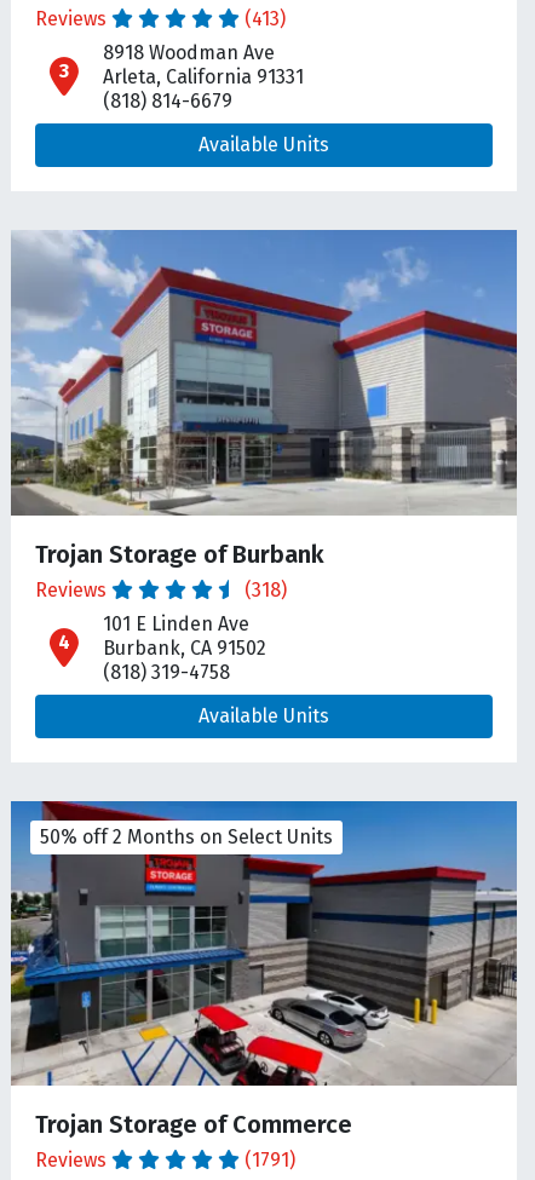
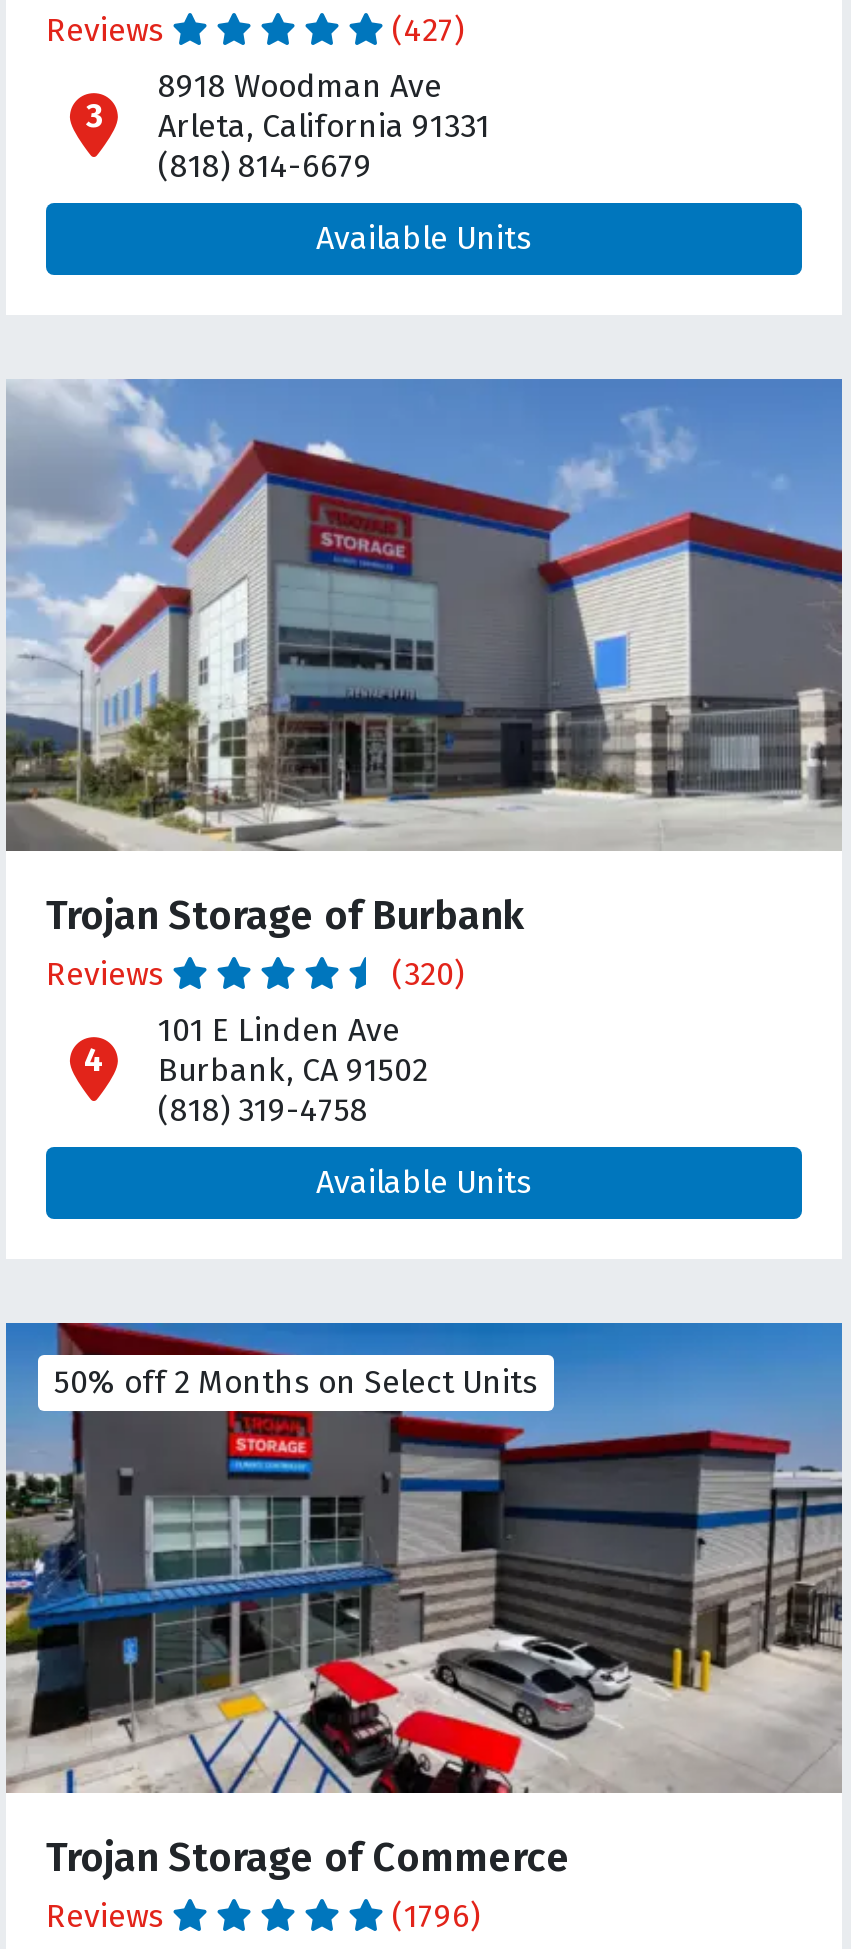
[240,8,286,31] (413) -> [384,12,464,50] (427)
[240,579,287,601] (318) -> [384,955,464,993] (320)
[240,1149,295,1172] (1791) -> [384,1898,480,1936] (1796)

